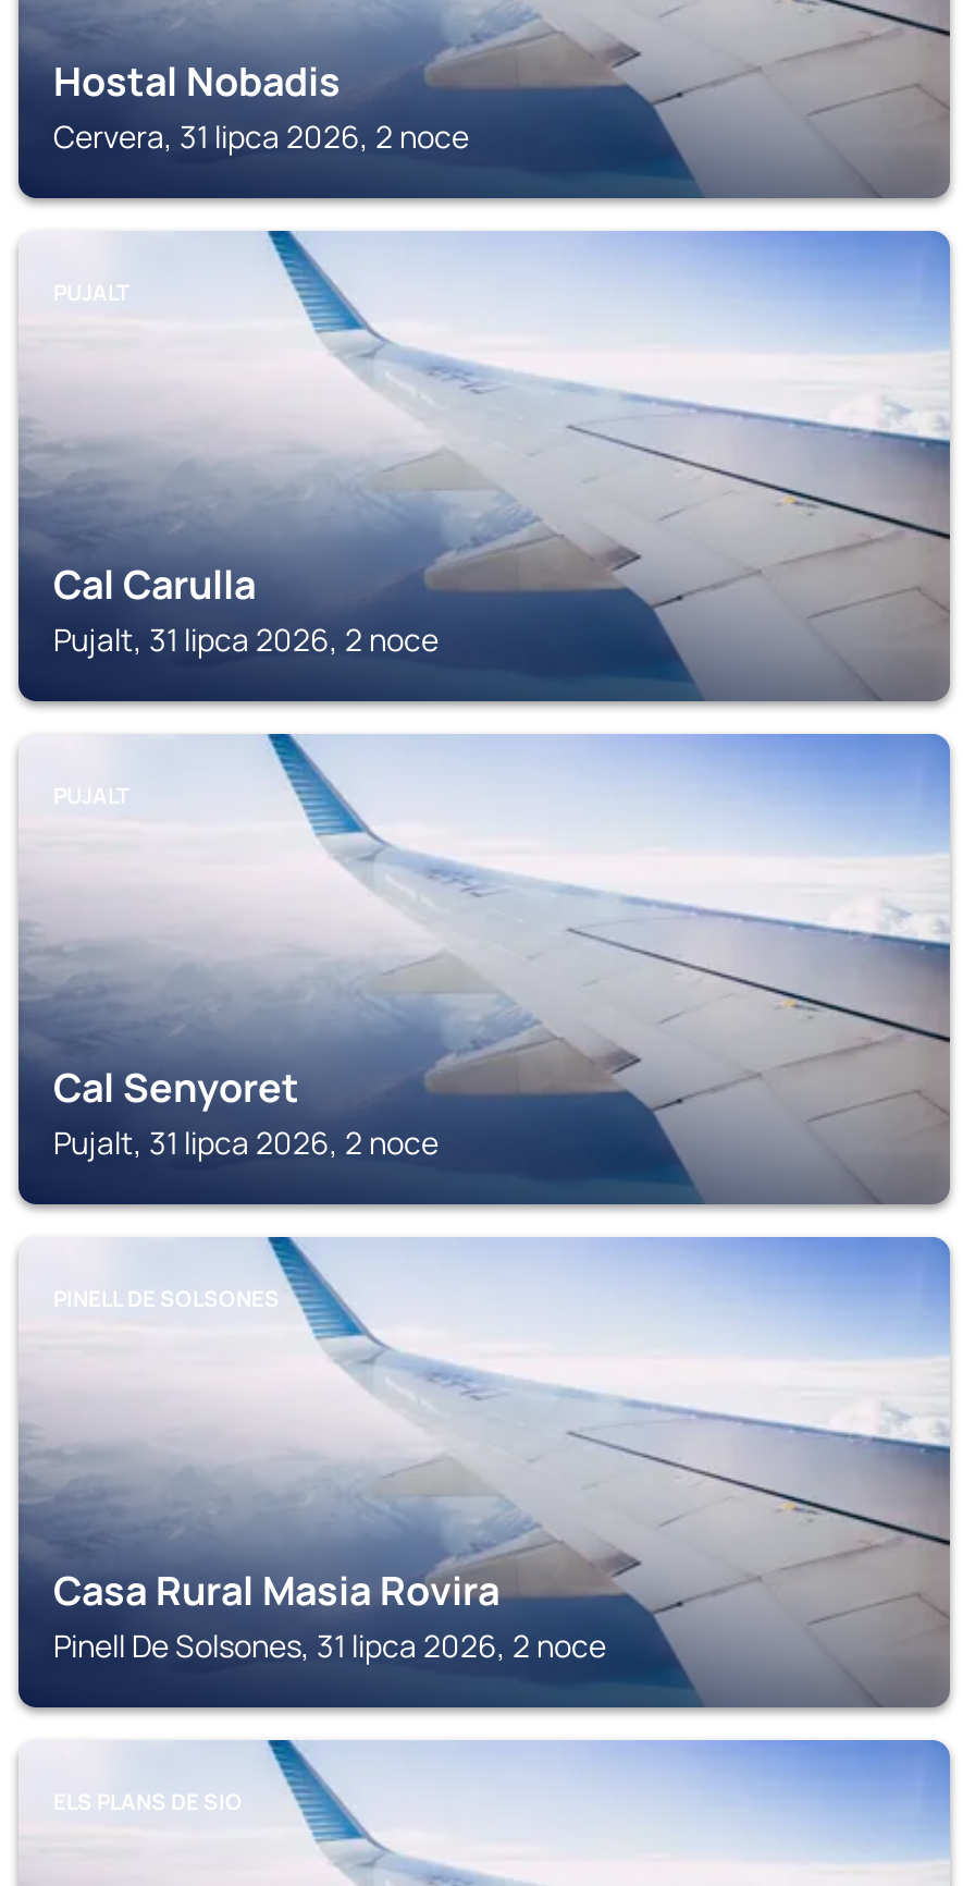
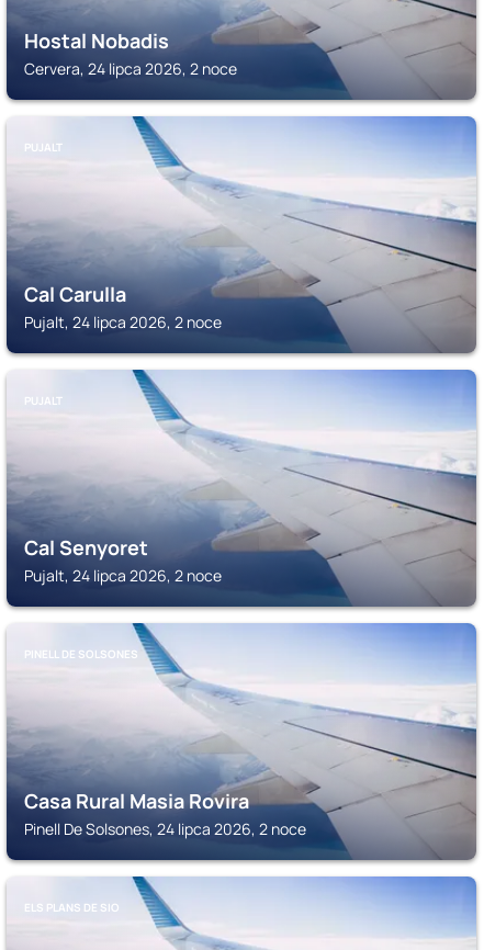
[53,115,469,157] Cervera, 31 lipca 2026, 2 noce -> [24,58,237,79] Cervera, 24 lipca 2026, 2 noce
[53,619,439,660] Pujalt, 31 lipca 2026, 2 noce -> [24,312,222,332] Pujalt, 24 lipca 2026, 2 noce
[53,1122,439,1163] Pujalt, 31 lipca 2026, 2 noce -> [24,565,222,586] Pujalt, 24 lipca 2026, 2 noce
[53,1625,606,1666] Pinell De Solsones, 31 lipca 2026, 2 noce -> [24,818,306,839] Pinell De Solsones, 24 lipca 2026, 2 noce

